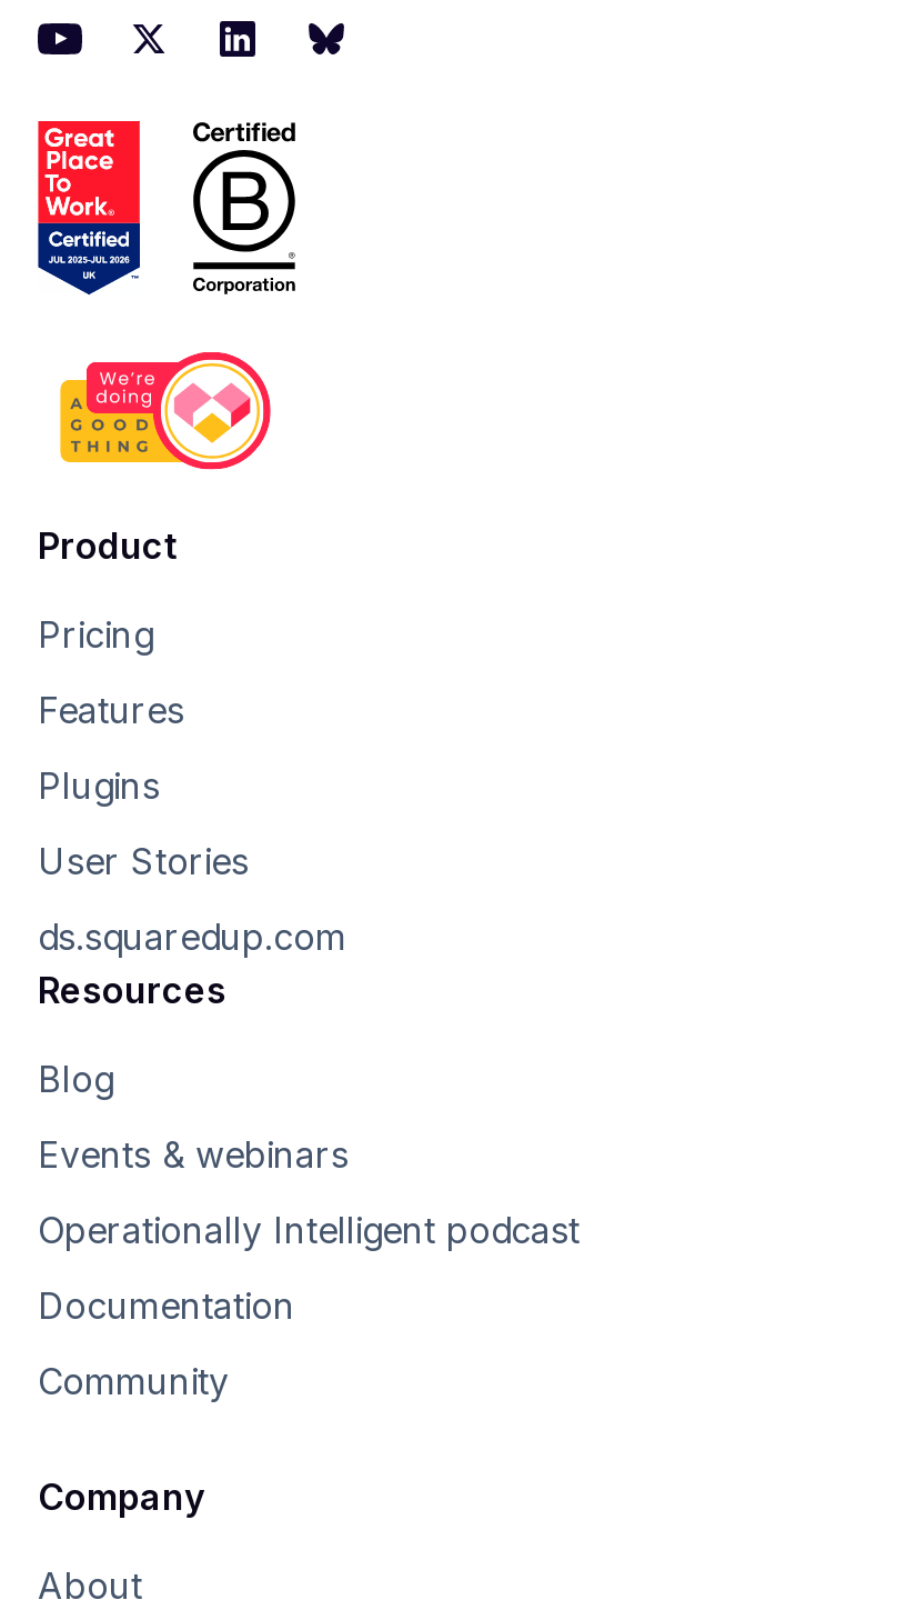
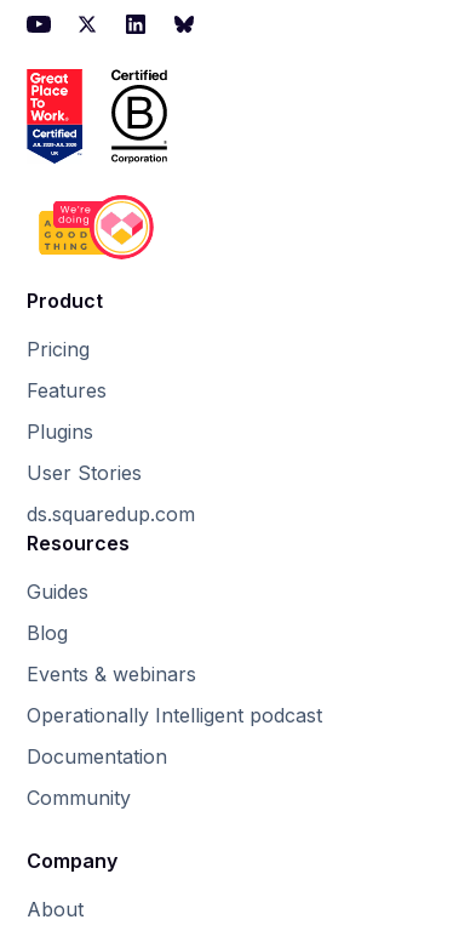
none -> [27,579,88,603] Guides

